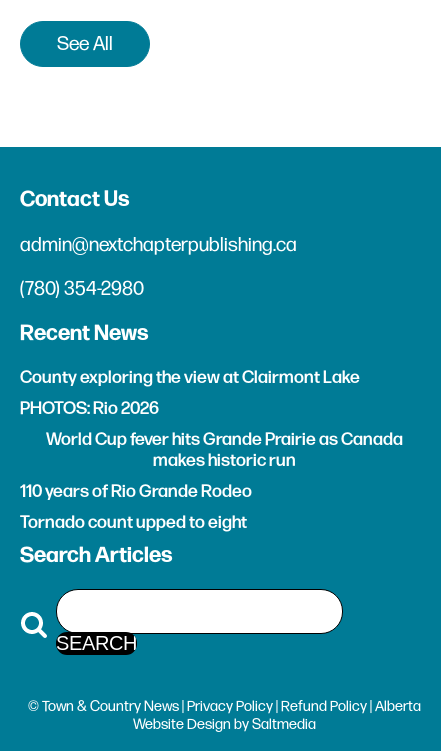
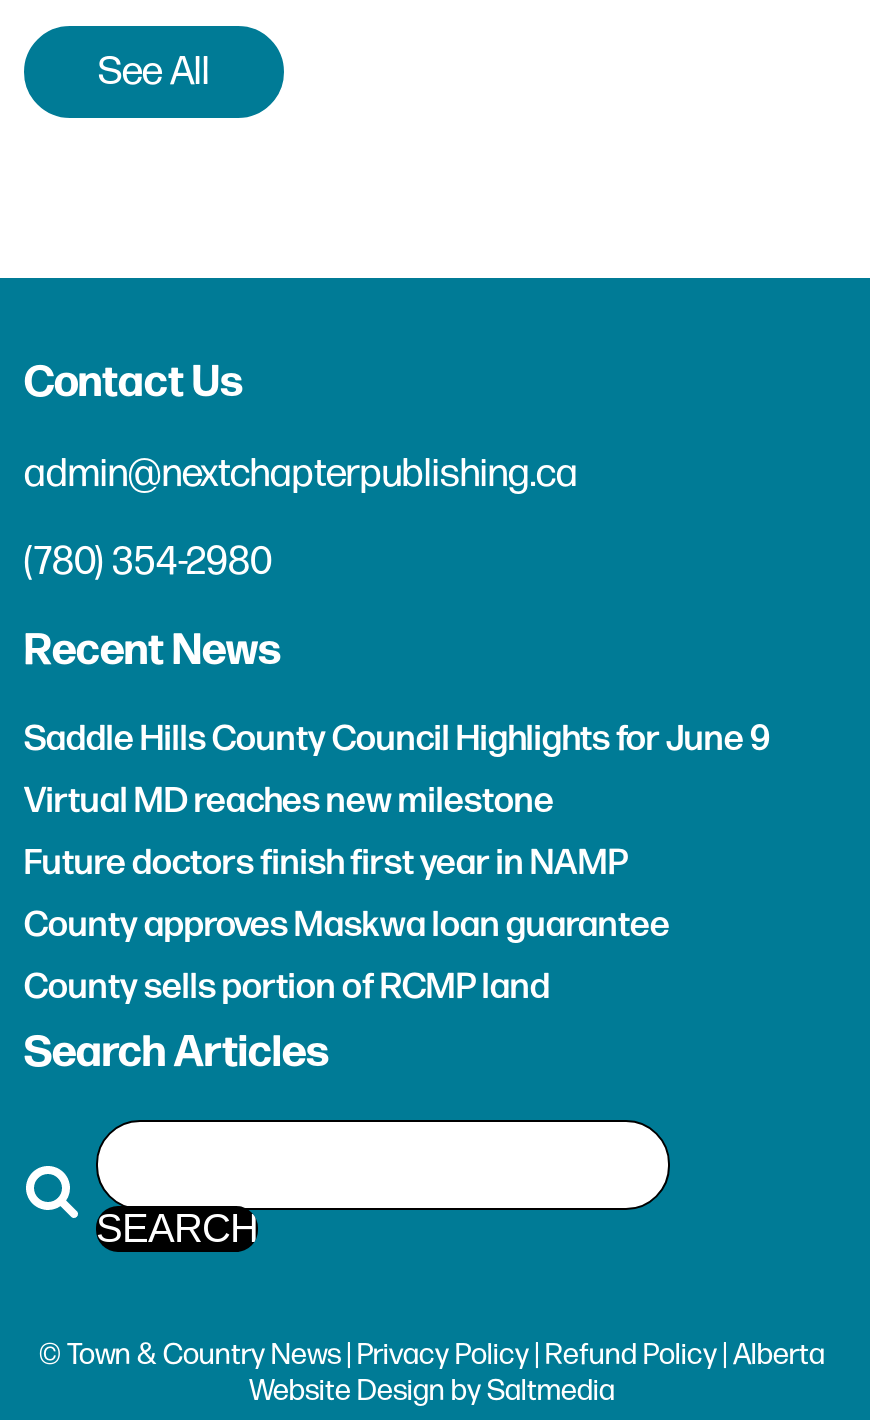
[20,367,360,388] County exploring the view at Clairmont Lake -> [24,718,776,760] Saddle Hills County Council Highlights for June 9
[20,398,159,419] PHOTOS: Rio 2026 -> [24,780,554,822] Virtual MD reaches new milestone
[45,429,402,471] World Cup fever hits Grande Prairie as Canada | makes historic run -> [24,842,628,884] Future doctors finish first year in NAMP
[20,481,252,502] 110 years of Rio Grande Rodeo -> [24,904,670,946] County approves Maskwa loan guarantee
[20,512,247,533] Tornado count upped to eight -> [24,966,550,1008] County sells portion of RCMP land

